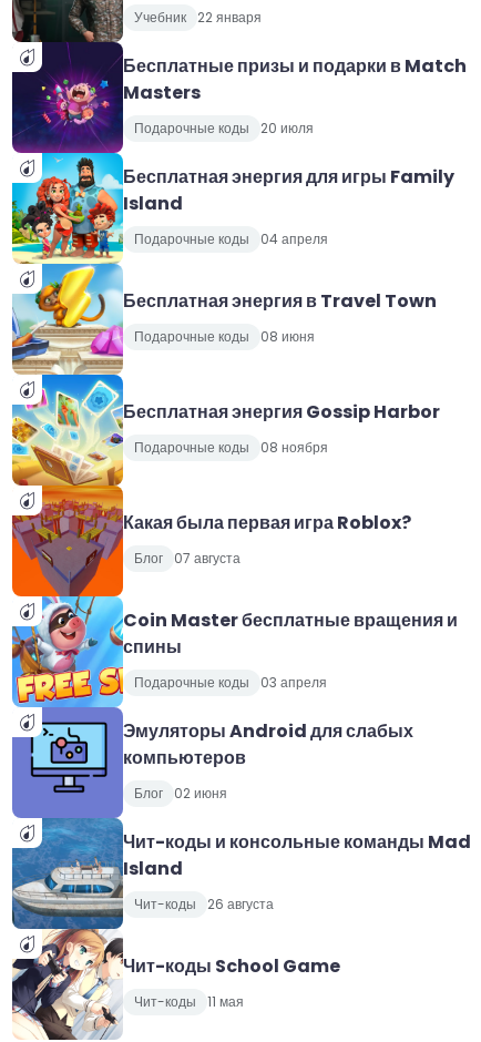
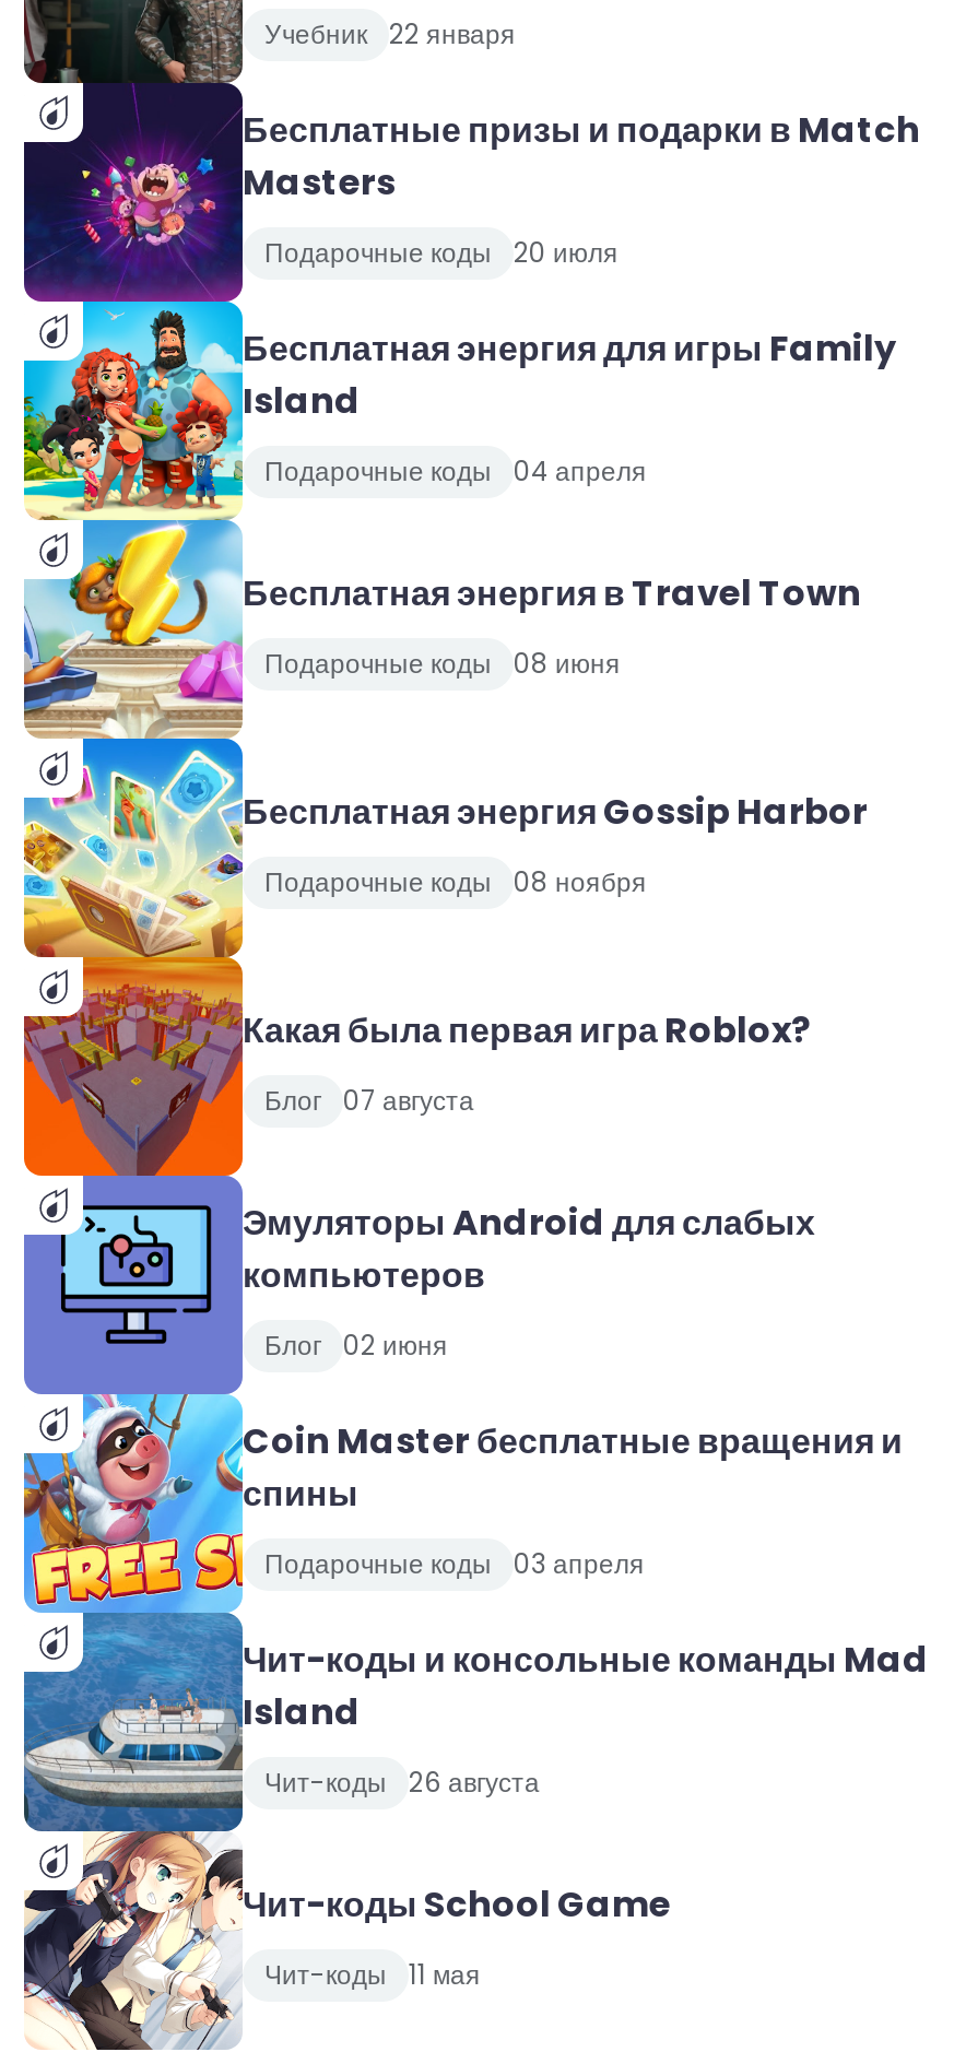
moved [123,607,458,692] -> [243,1416,903,1582]: Coin Master бесплатные вращения и | спины | Подарочные коды 03 апреля
moved [12,708,413,818] -> [22,1174,815,1396]: [image] | Эмуляторы Android для слабых | компьютеров | Блог 02 июня

